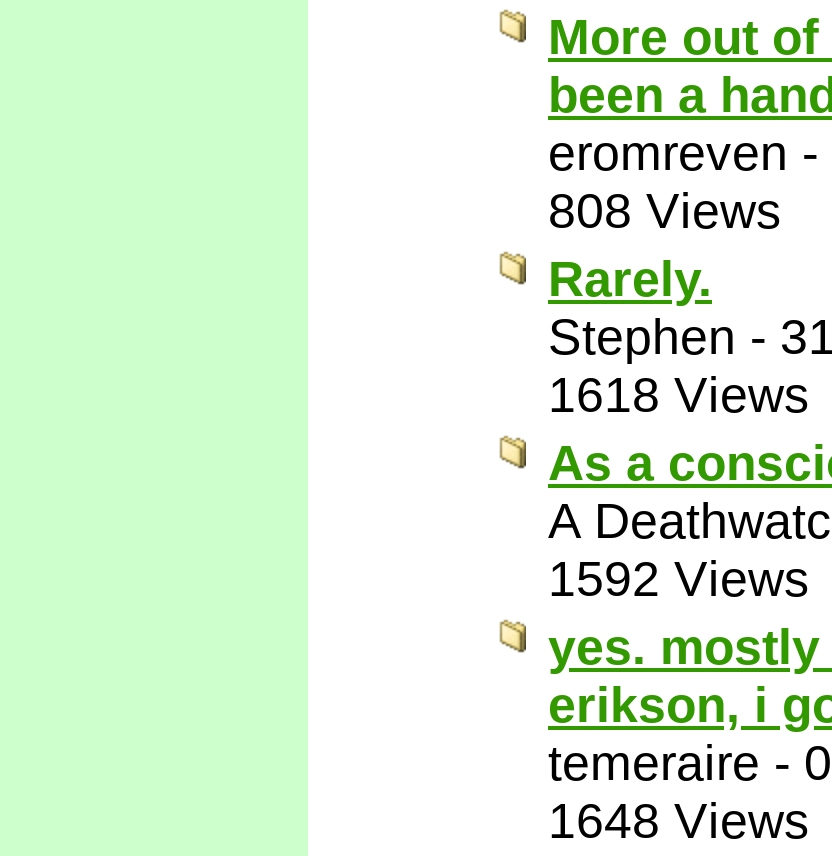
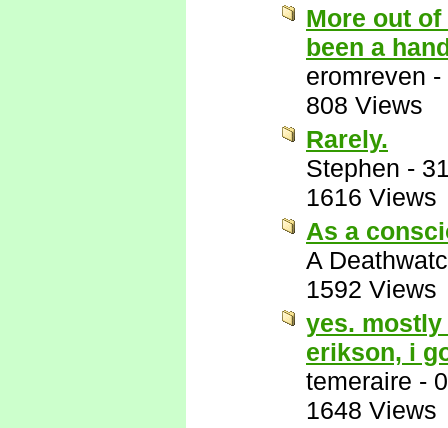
[548,366,810,422] 1618 Views -> [306,183,437,211] 1616 Views

